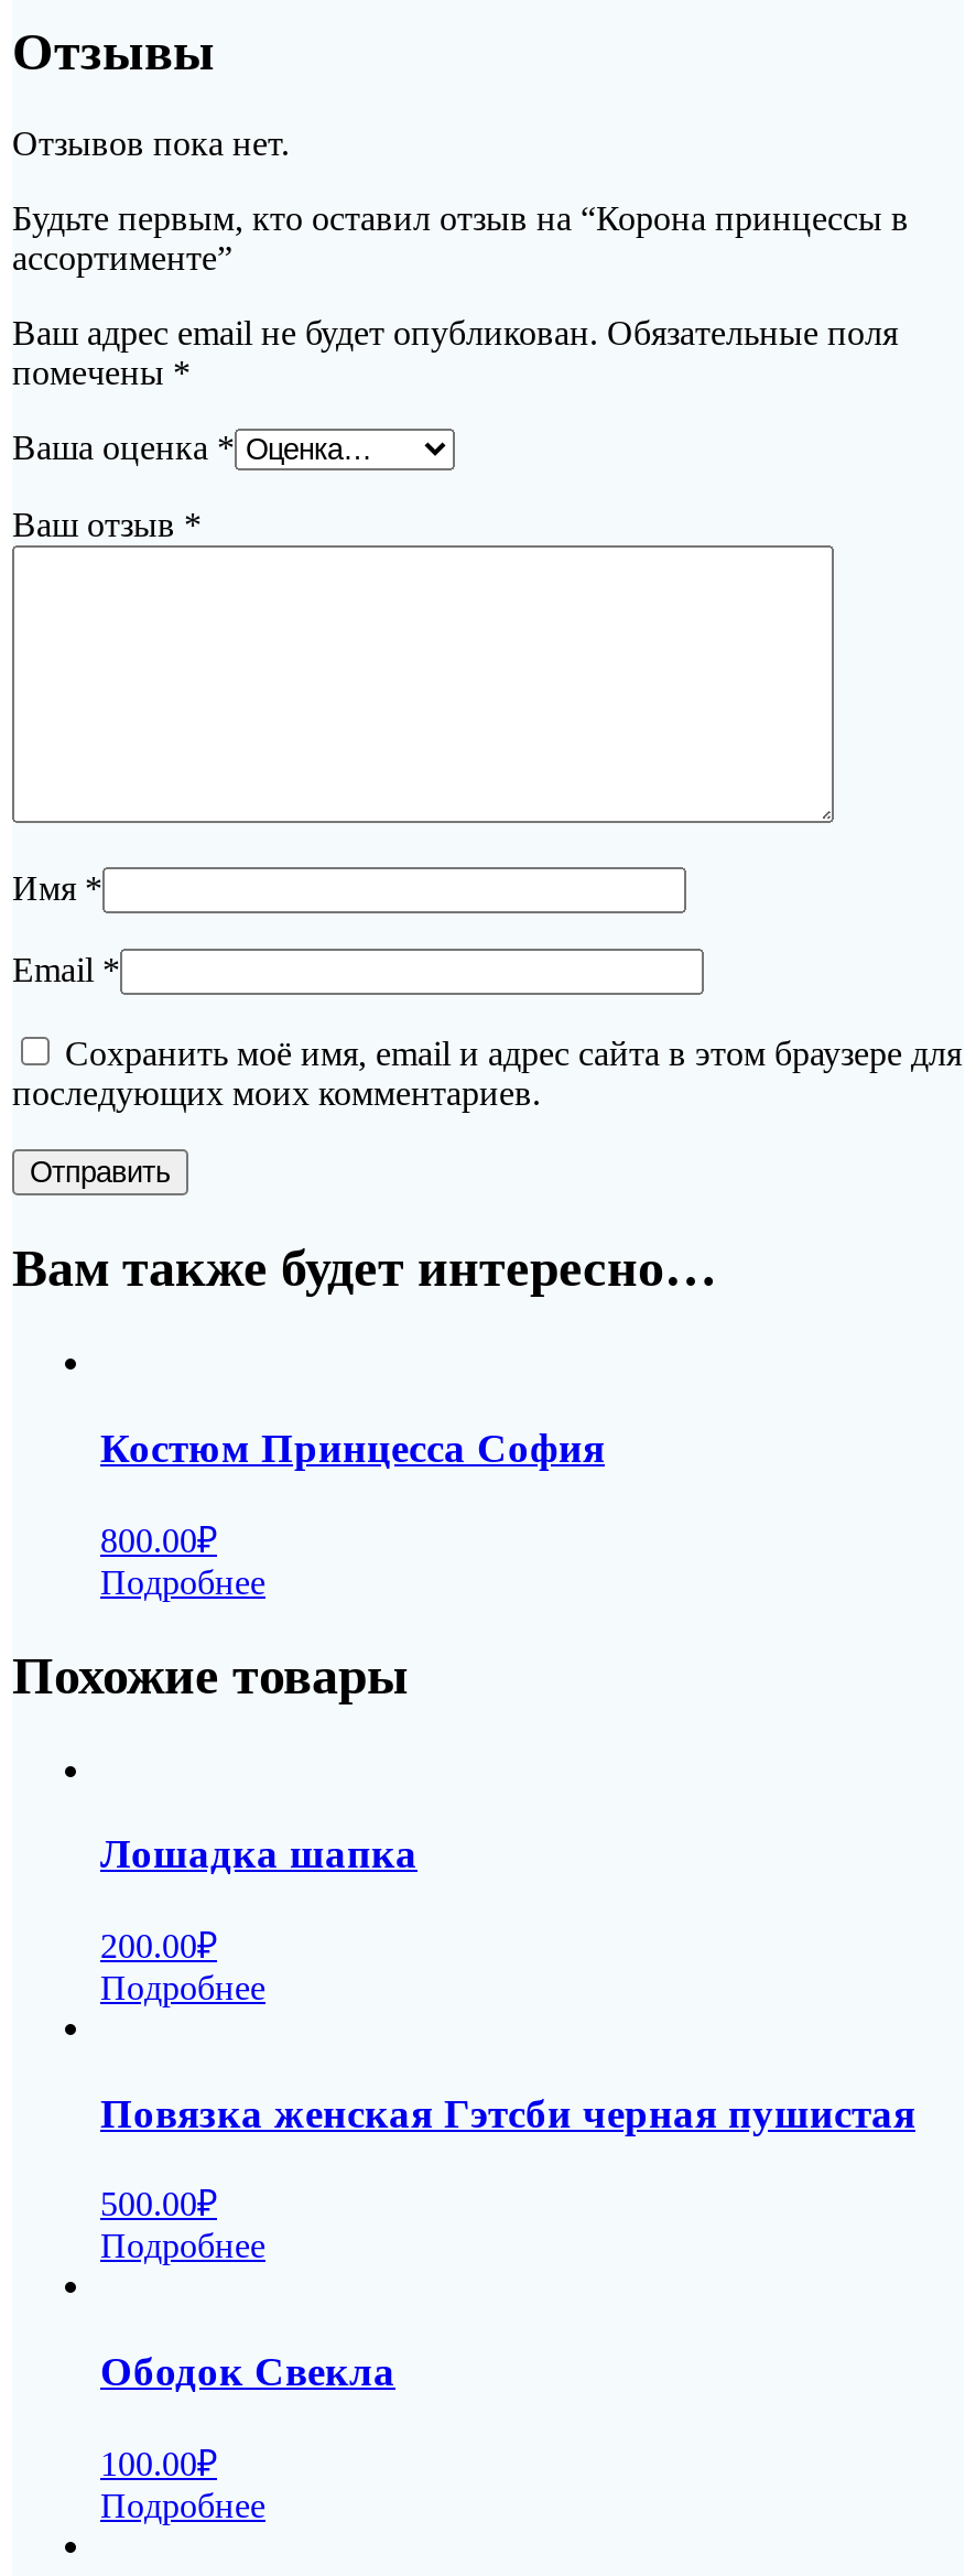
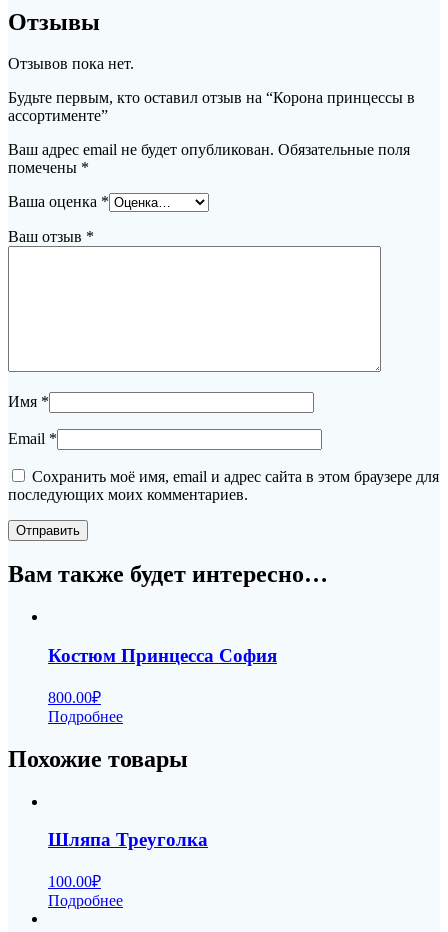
[100,1831,915,2394] Лошадка шапка | 200.00₽ | Подробнее | Повязка женская Гэтсби черная пушистая | 500.00₽ | Подробнее | Ободок Свекла -> [48,829,208,850] Шляпа Треуголка

